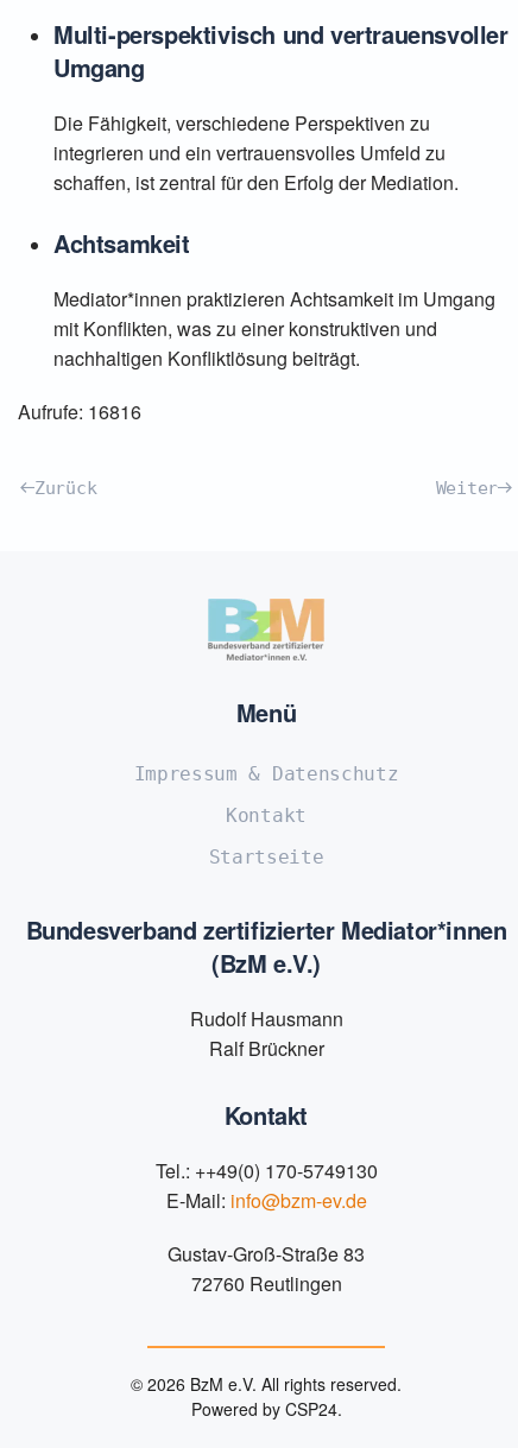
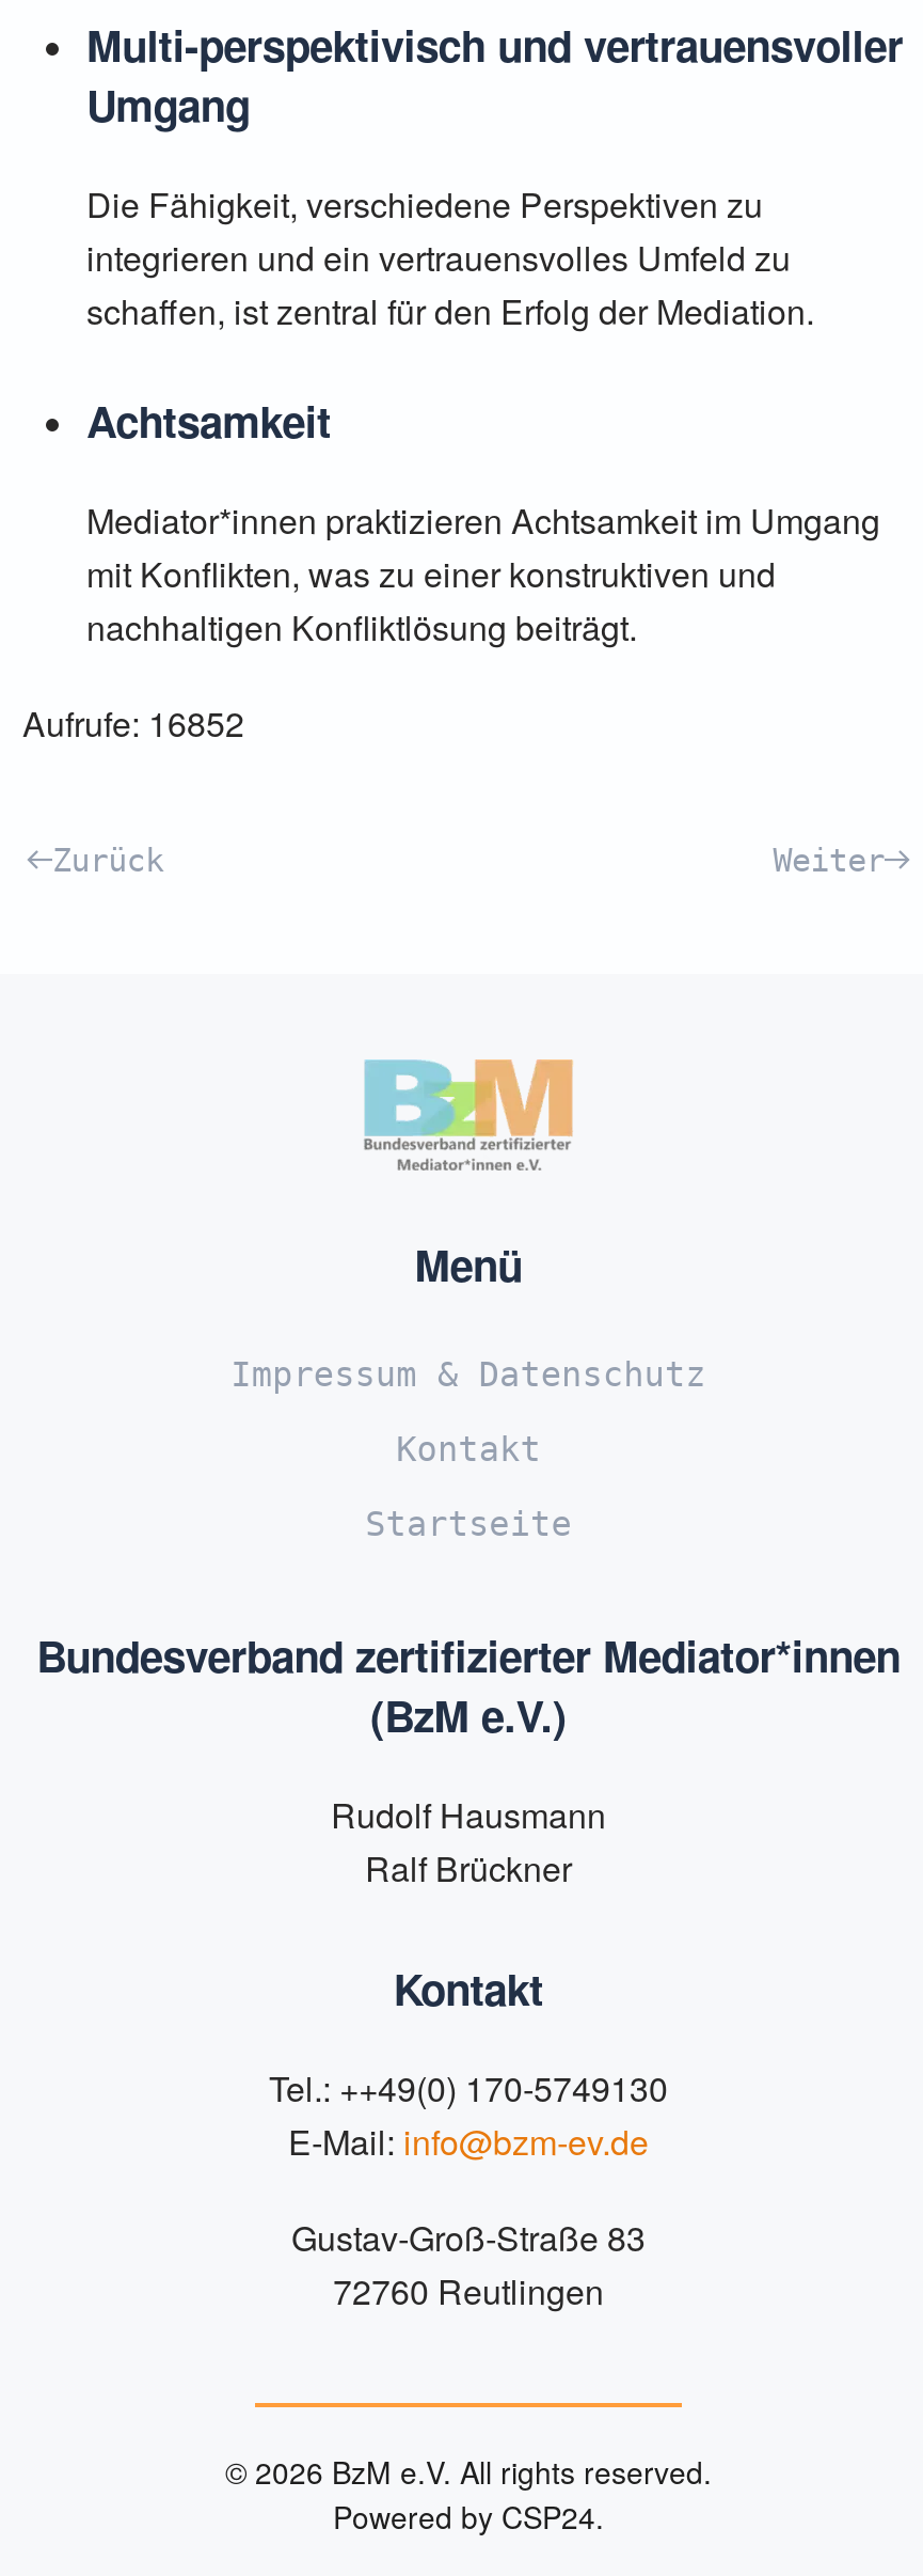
[18,398,141,425] Aufrufe: 16816 -> [22,698,244,748] Aufrufe: 16852

